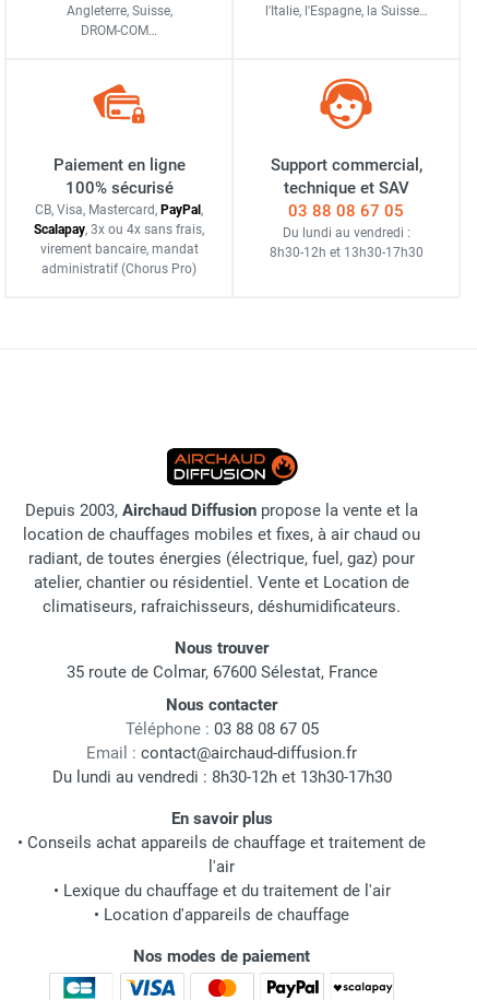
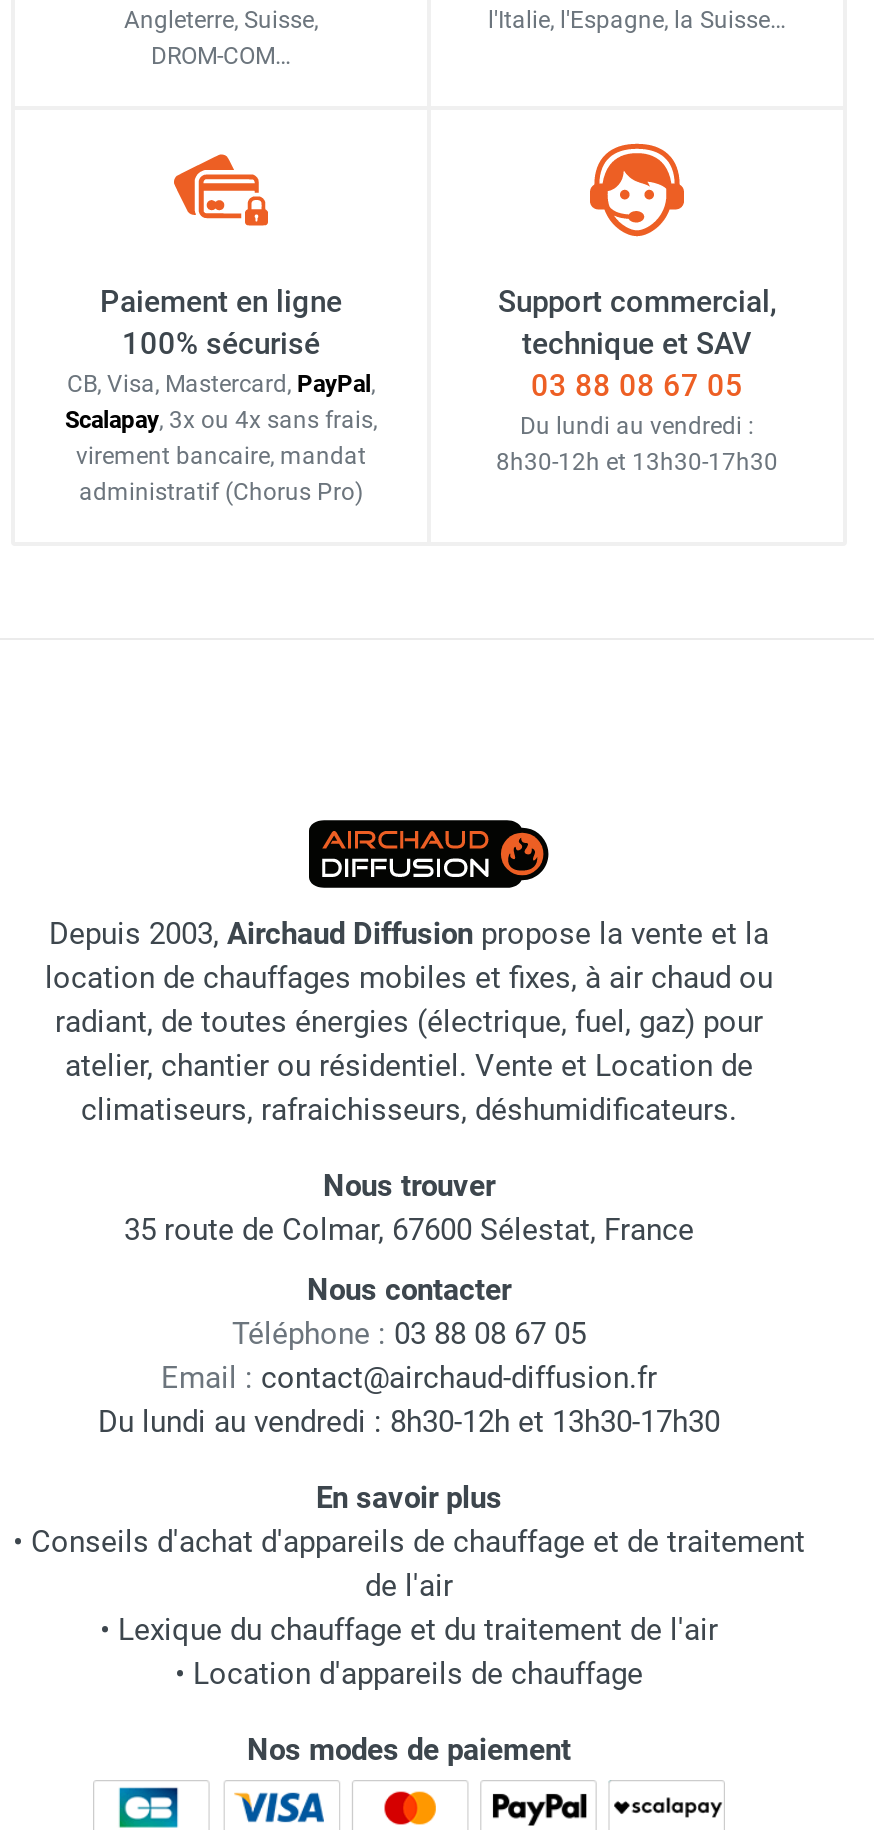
[17,833,426,877] • Conseils achat appareils de chauffage et traitement de | l'air -> [13,1524,805,1604] • Conseils d'achat d'appareils de chauffage et de traitement | de l'air

